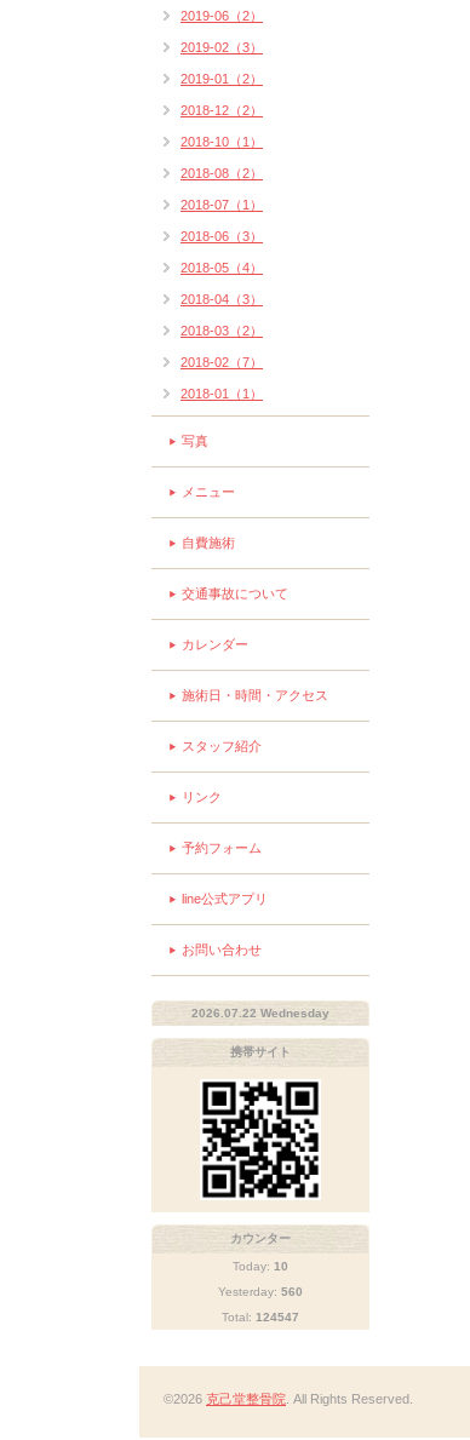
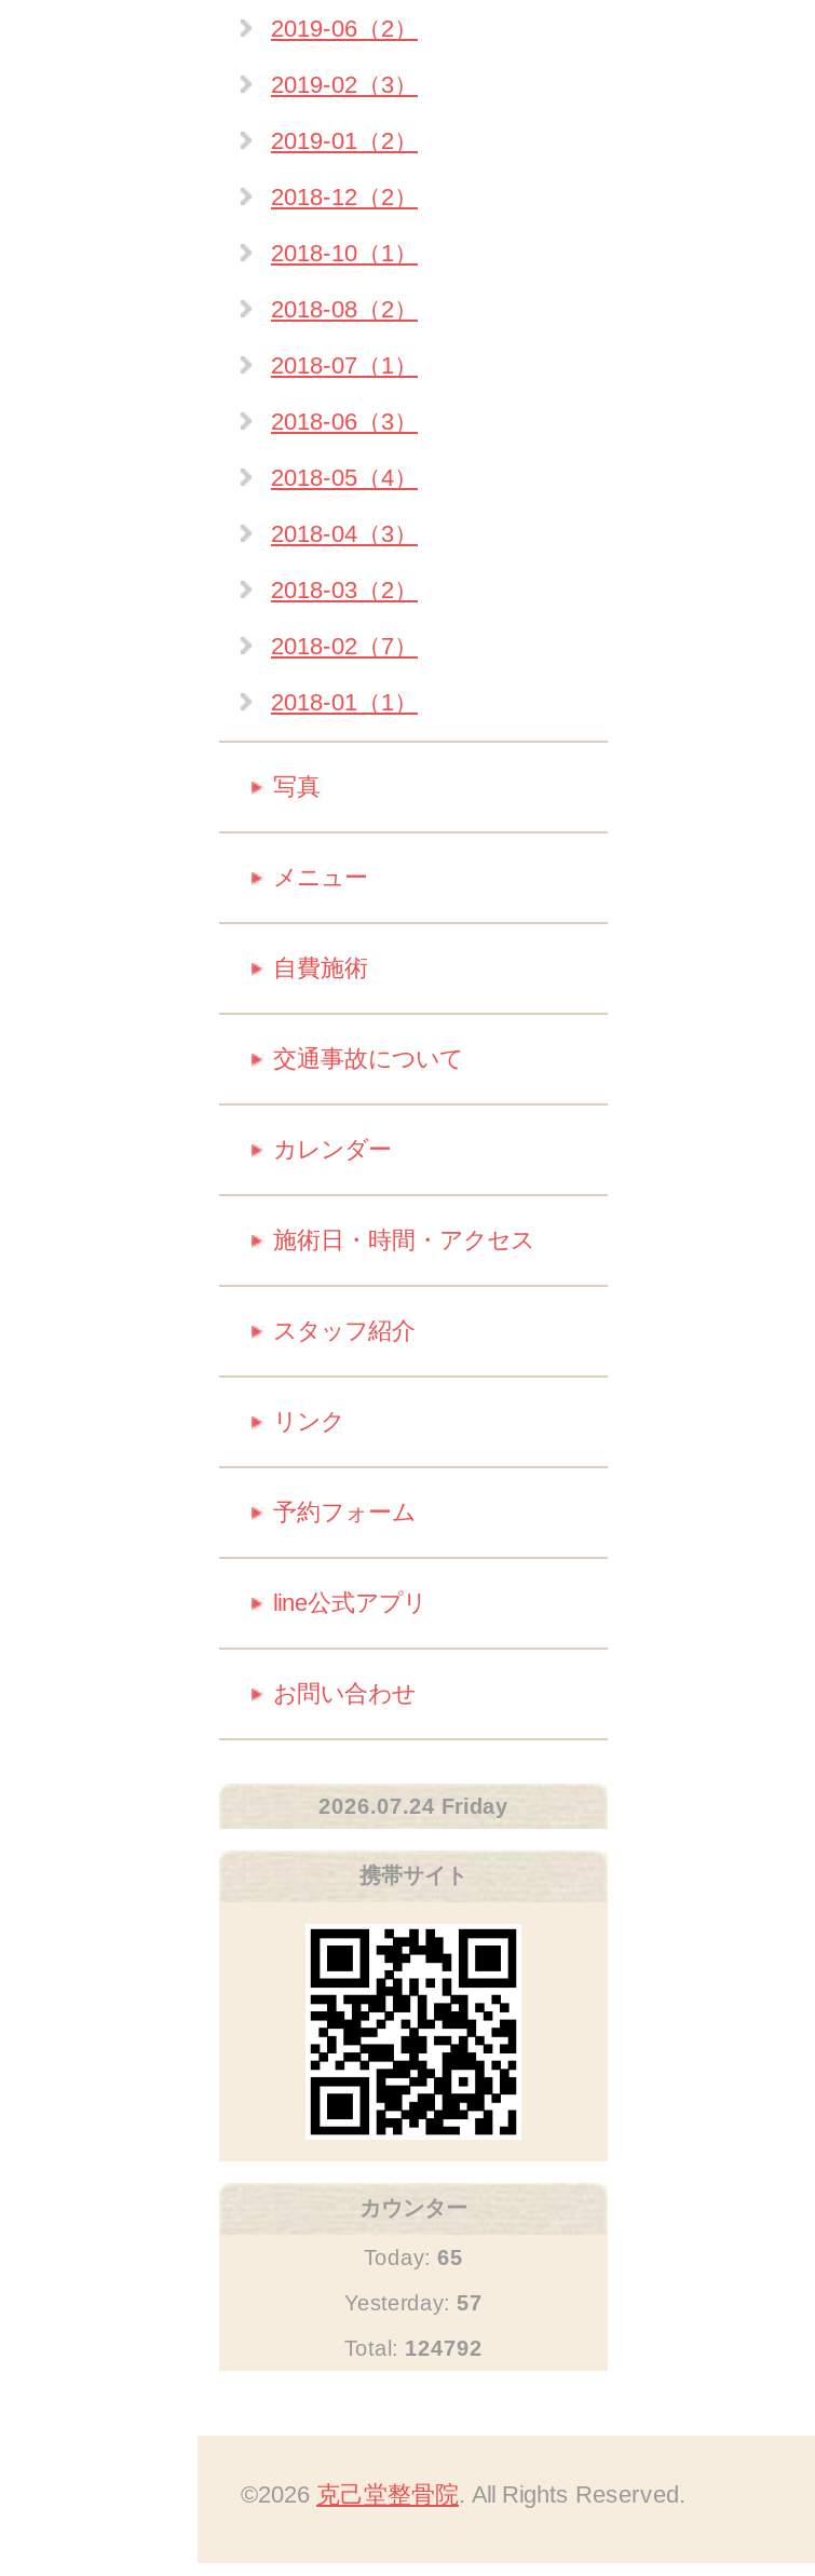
[191,1006,329,1020] 2026.07.22 Wednesday -> [318,1794,508,1818] 2026.07.24 Friday
[233,1260,288,1273] Today: 10 -> [364,2246,463,2269] Today: 65
[218,1285,303,1298] Yesterday: 560 -> [344,2291,483,2315] Yesterday: 57
[222,1310,299,1324] Total: 124547 -> [344,2336,483,2360] Total: 124792

